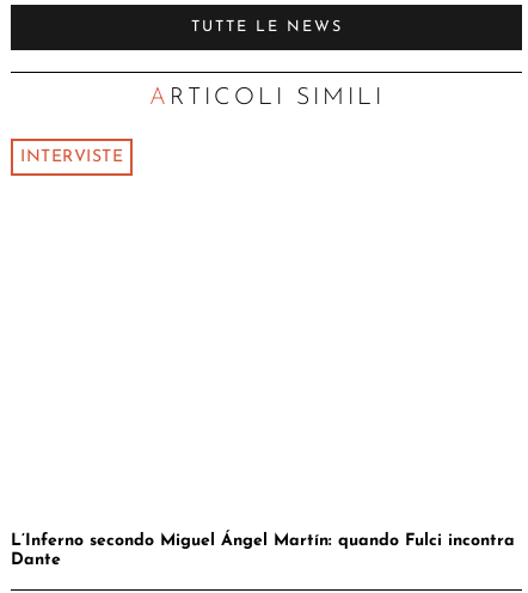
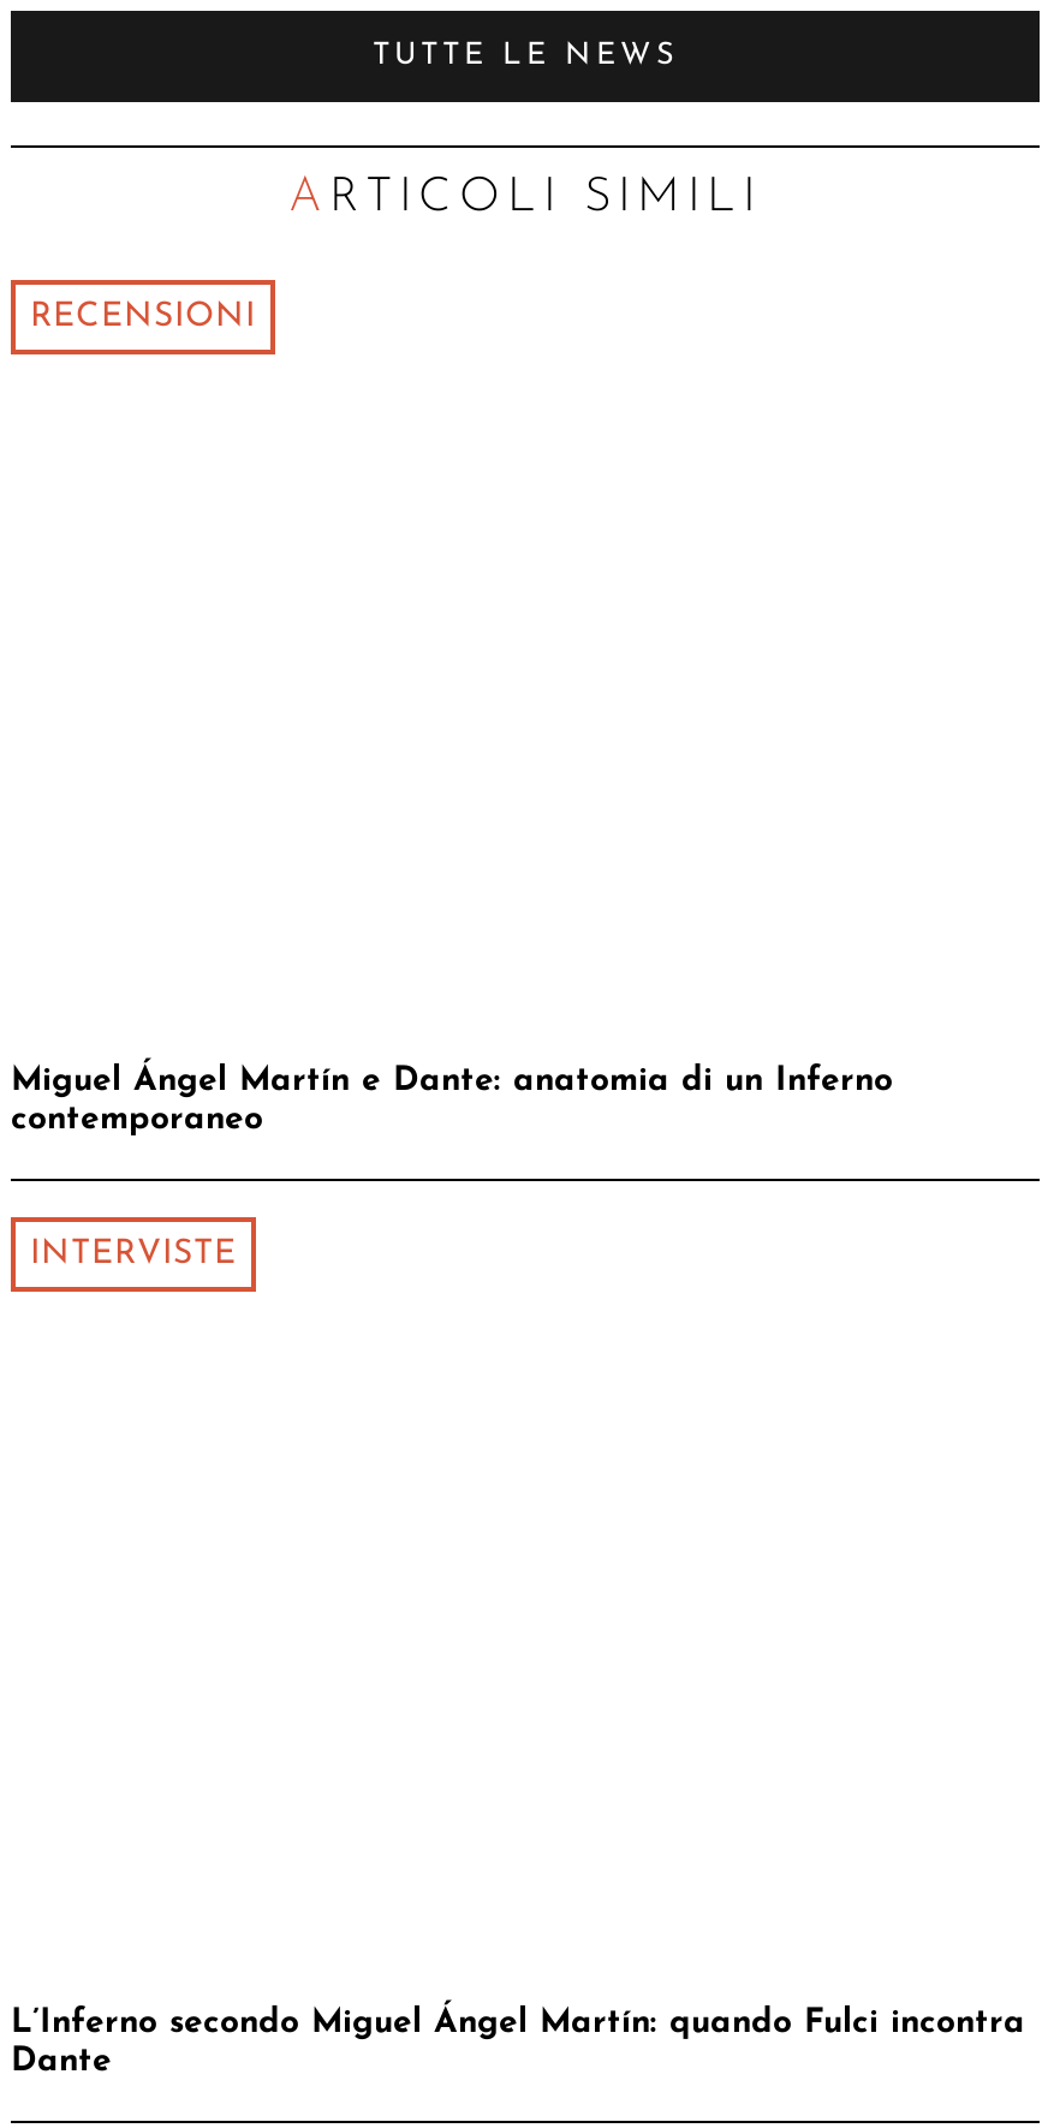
none -> [11,1063,893,1137] Miguel Ángel Martín e Dante: anatomia di un Inferno | contemporaneo
none -> [30,298,256,334] RECENSIONI

